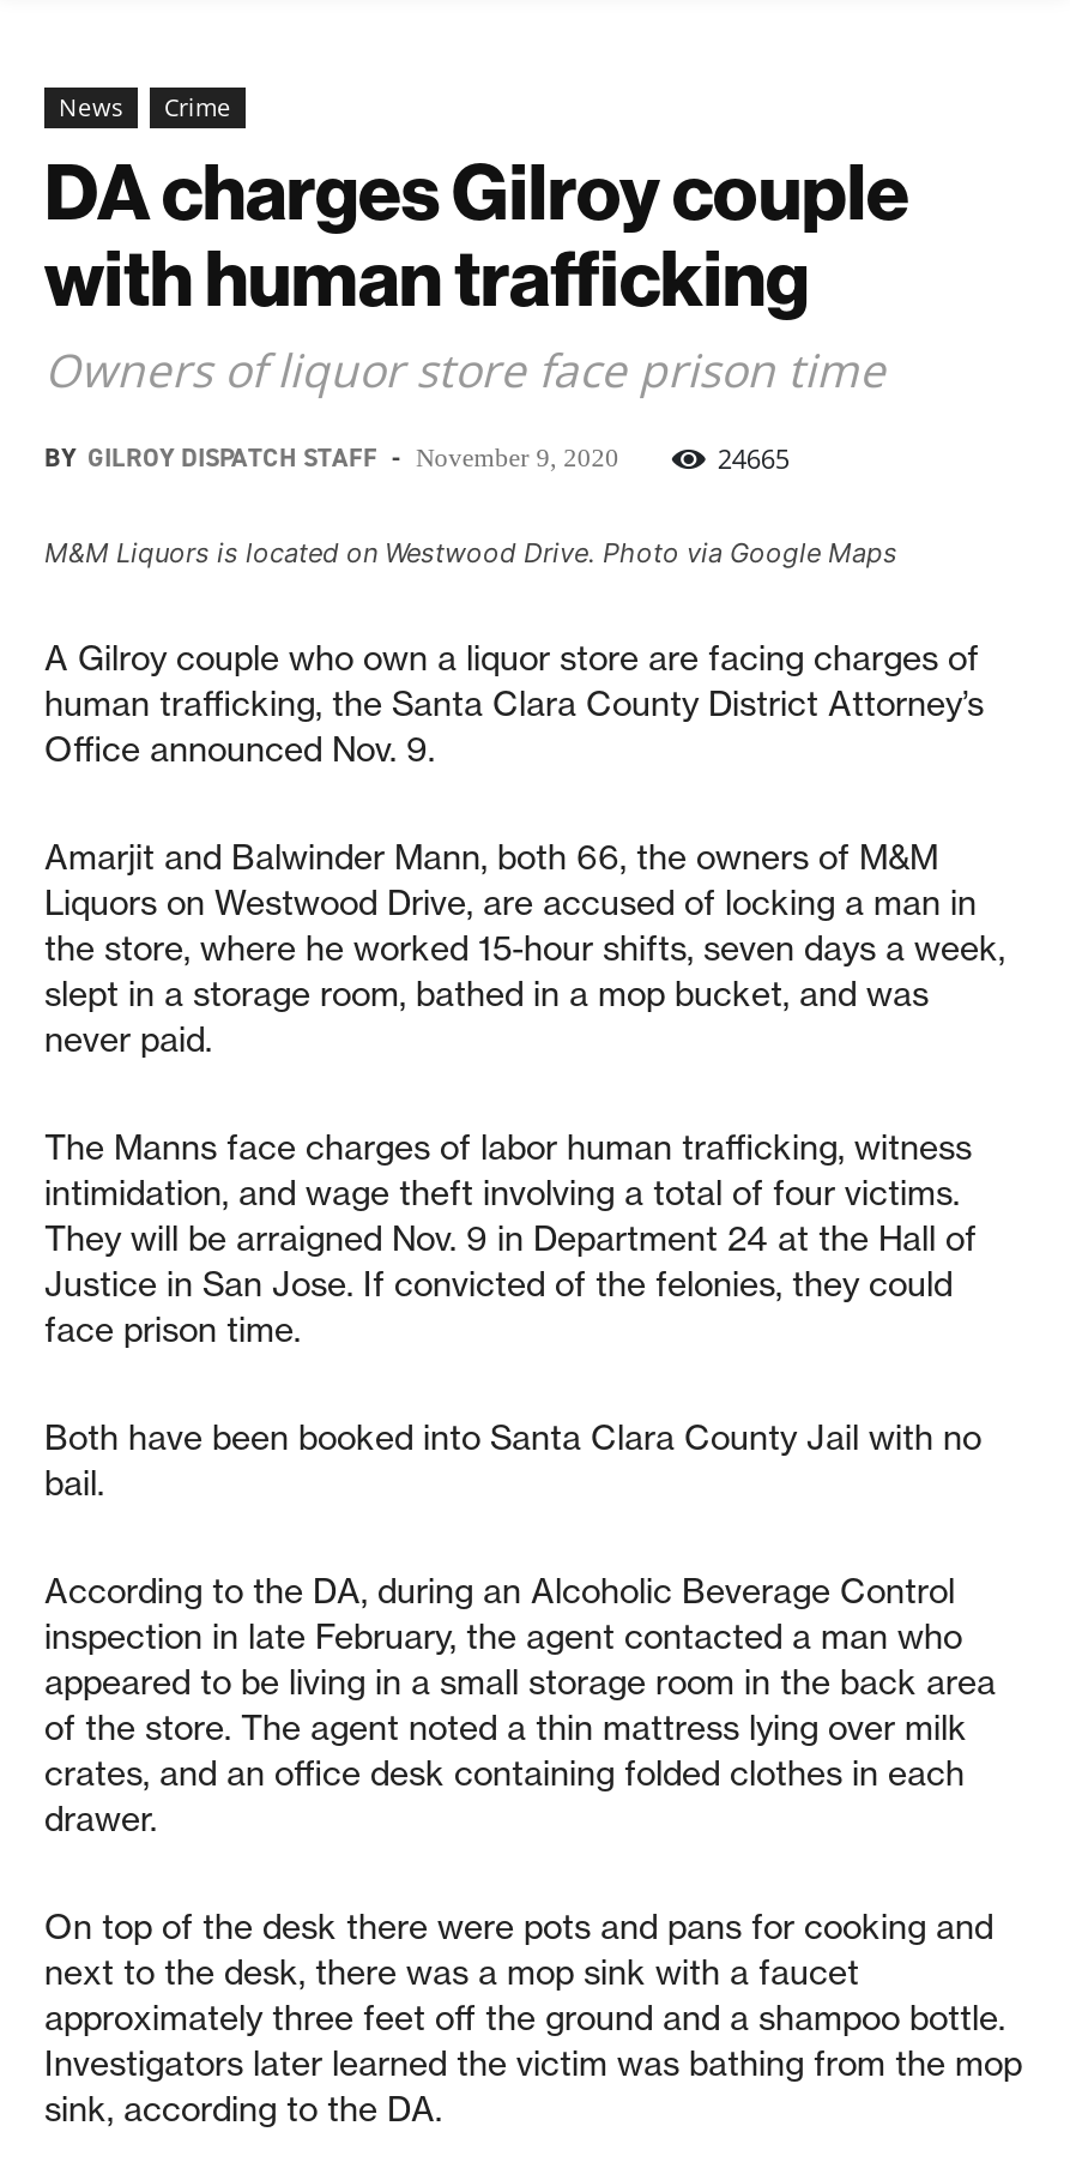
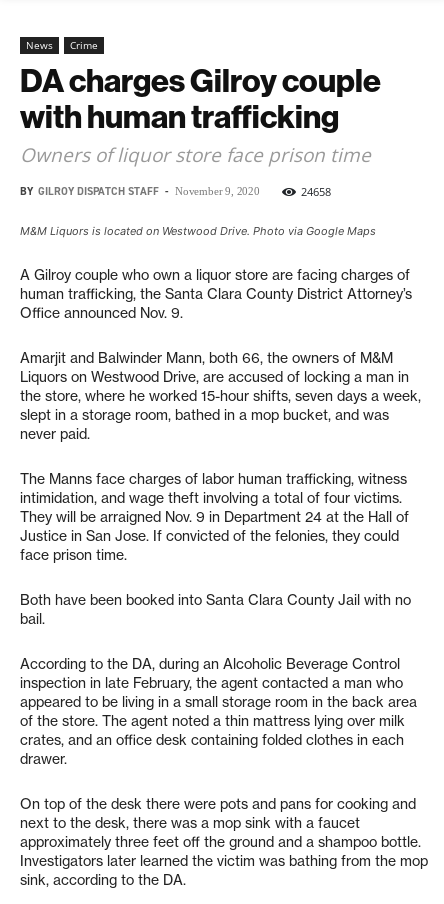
[717,440,789,476] 24665 -> [301,184,331,199] 24658

